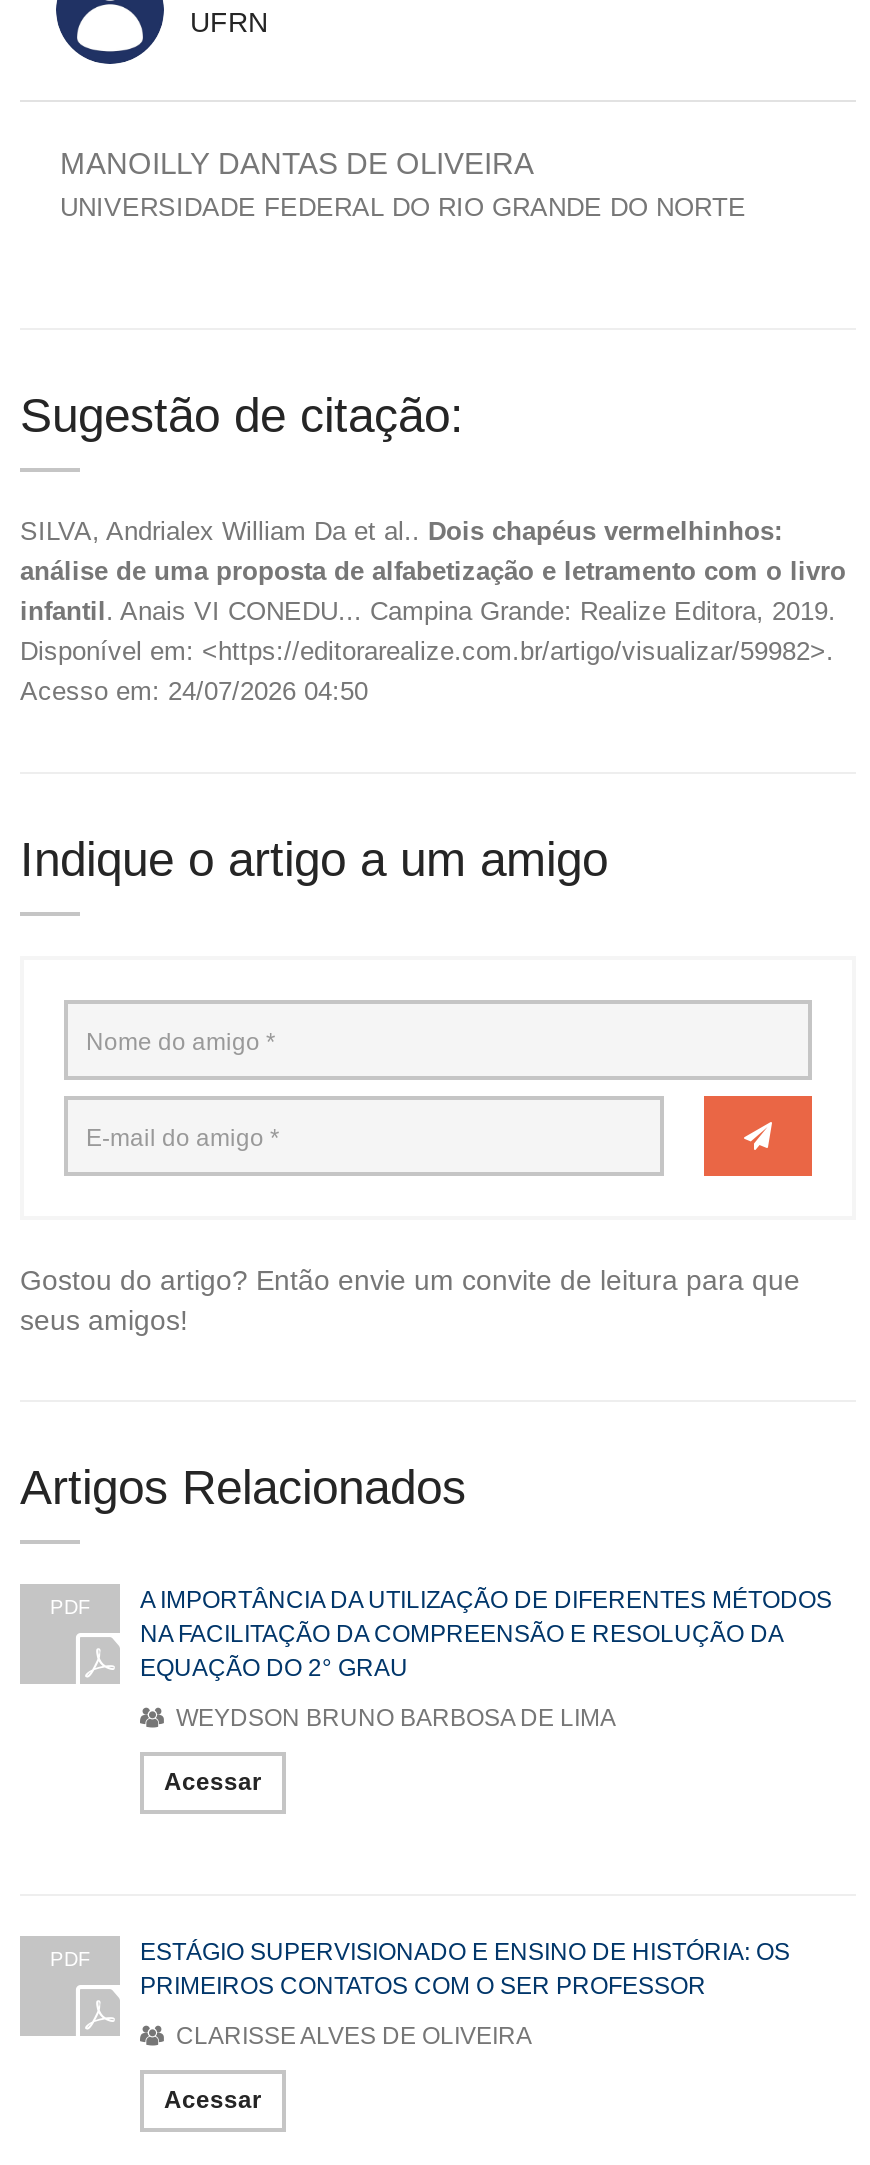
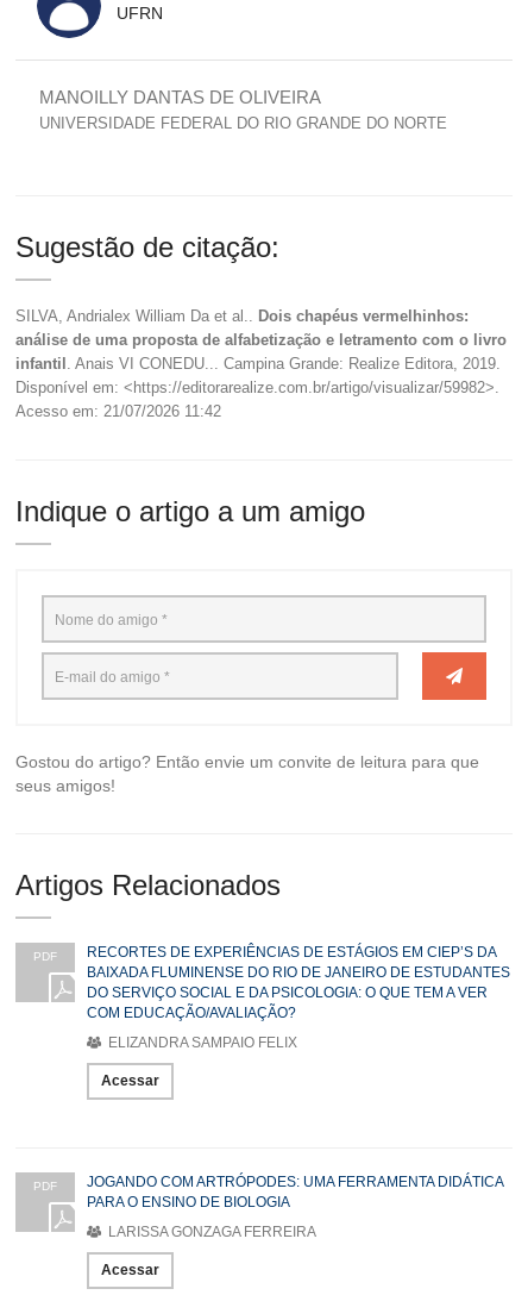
[20,676,368,706] Acesso em: 24/07/2026 04:50 -> [15,403,221,420] Acesso em: 21/07/2026 11:42
[140,1586,832,1682] A IMPORTÂNCIA DA UTILIZAÇÃO DE DIFERENTES MÉTODOS | NA FACILITAÇÃO DA COMPREENSÃO E RESOLUÇÃO DA | EQUAÇÃO DO 2° GRAU -> [87,944,510,1021] RECORTES DE EXPERIÊNCIAS DE ESTÁGIOS EM CIEP’S DA | BAIXADA FLUMINENSE DO RIO DE JANEIRO DE ESTUDANTES | DO SERVIÇO SOCIAL E DA PSICOLOGIA: O QUE TEM A VER | COM EDUCAÇÃO/AVALIAÇÃO?
[170,1704,616,1732] WEYDSON BRUNO BARBOSA DE LIMA -> [105,1035,297,1051] ELIZANDRA SAMPAIO FELIX
[140,1938,790,2000] ESTÁGIO SUPERVISIONADO E ENSINO DE HISTÓRIA: OS | PRIMEIROS CONTATOS COM O SER PROFESSOR -> [87,1174,503,1211] JOGANDO COM ARTRÓPODES: UMA FERRAMENTA DIDÁTICA | PARA O ENSINO DE BIOLOGIA
[170,2022,532,2050] CLARISSE ALVES DE OLIVEIRA -> [105,1224,316,1240] LARISSA GONZAGA FERREIRA

